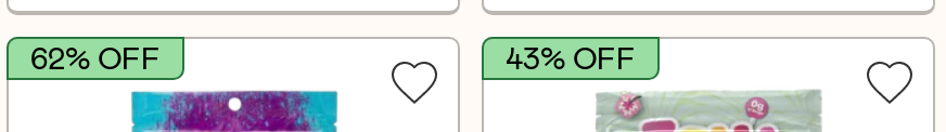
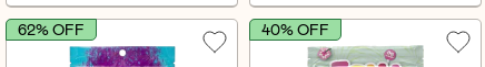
[506,39,636,76] 43% OFF -> [261,20,329,38] 40% OFF

